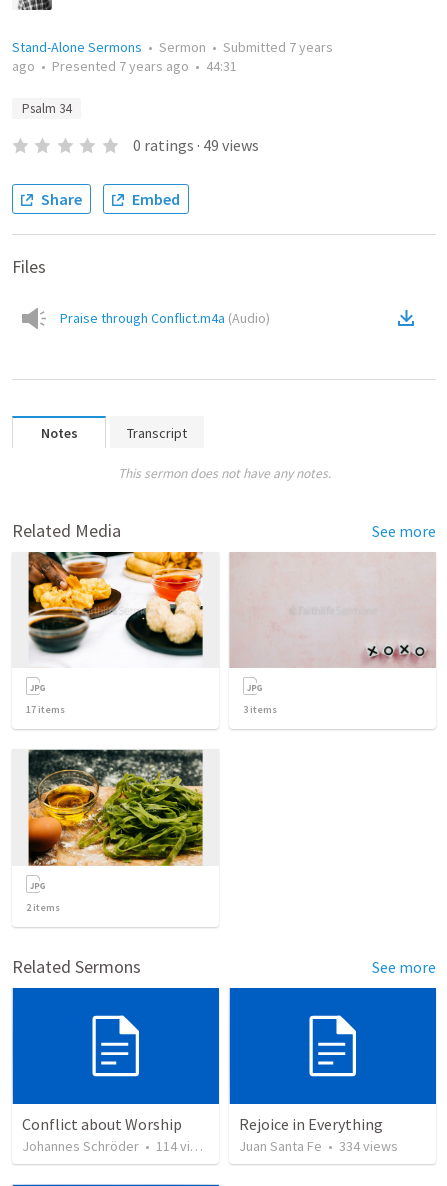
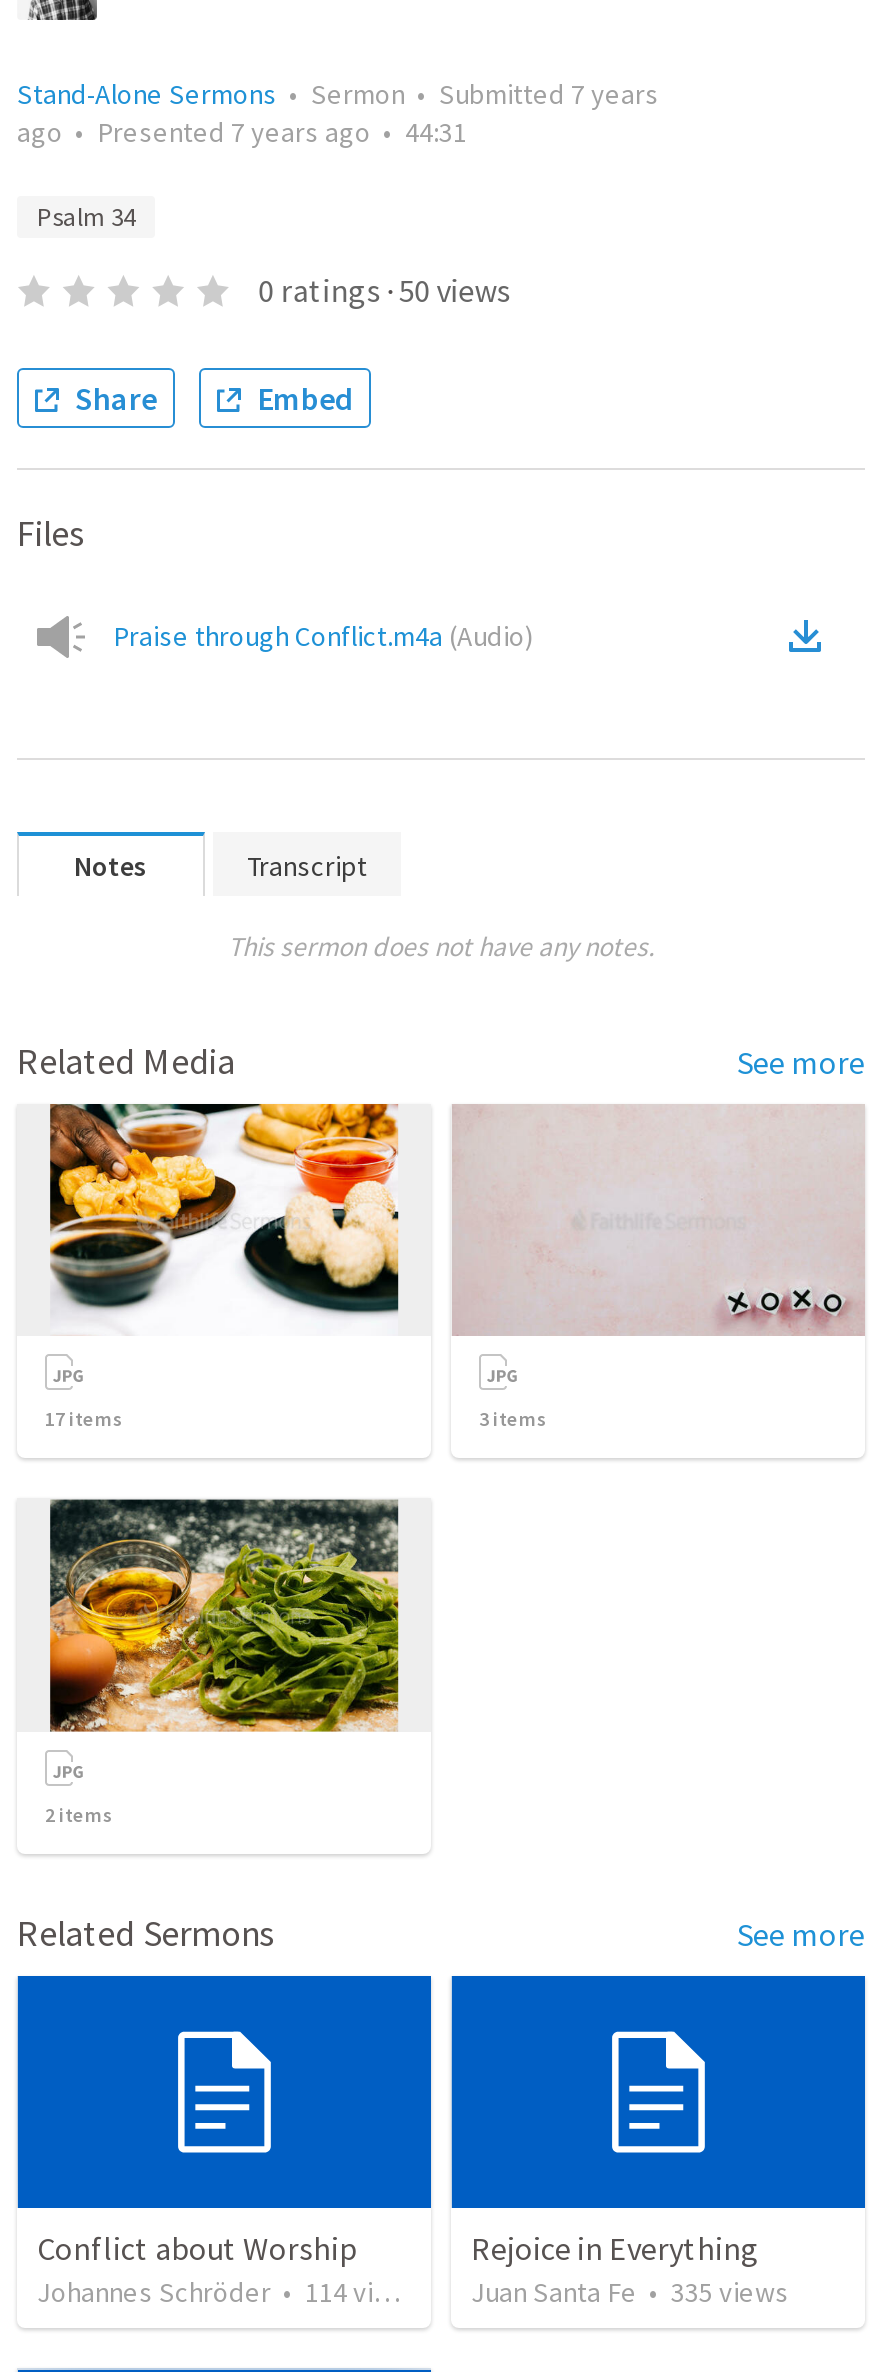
[133,135,259,155] 0 ratings · 49 views -> [258,270,510,310] 0 ratings · 50 views
[239,1137,398,1155] Juan Santa Fe • 334 views -> [471,2275,789,2311] Juan Santa Fe • 335 views

